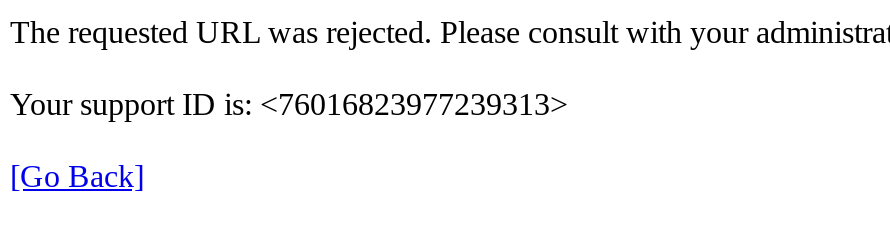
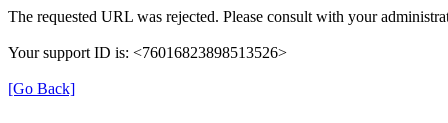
[10,87,568,121] Your support ID is: <76016823977239313> -> [8,44,287,61] Your support ID is: <76016823898513526>

